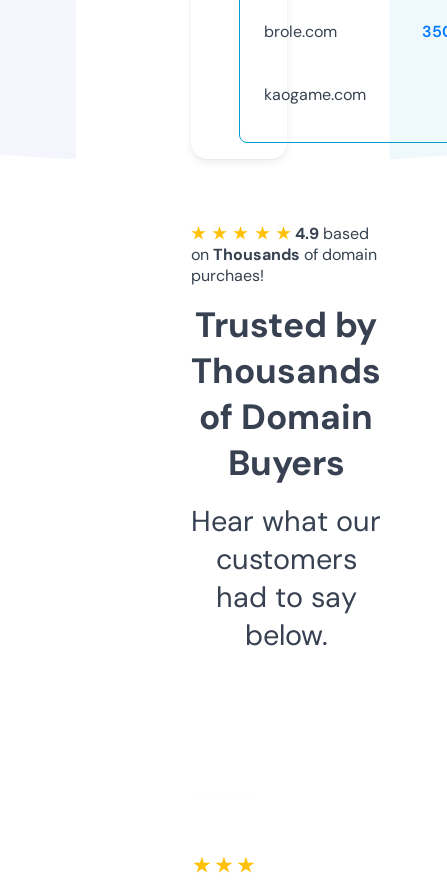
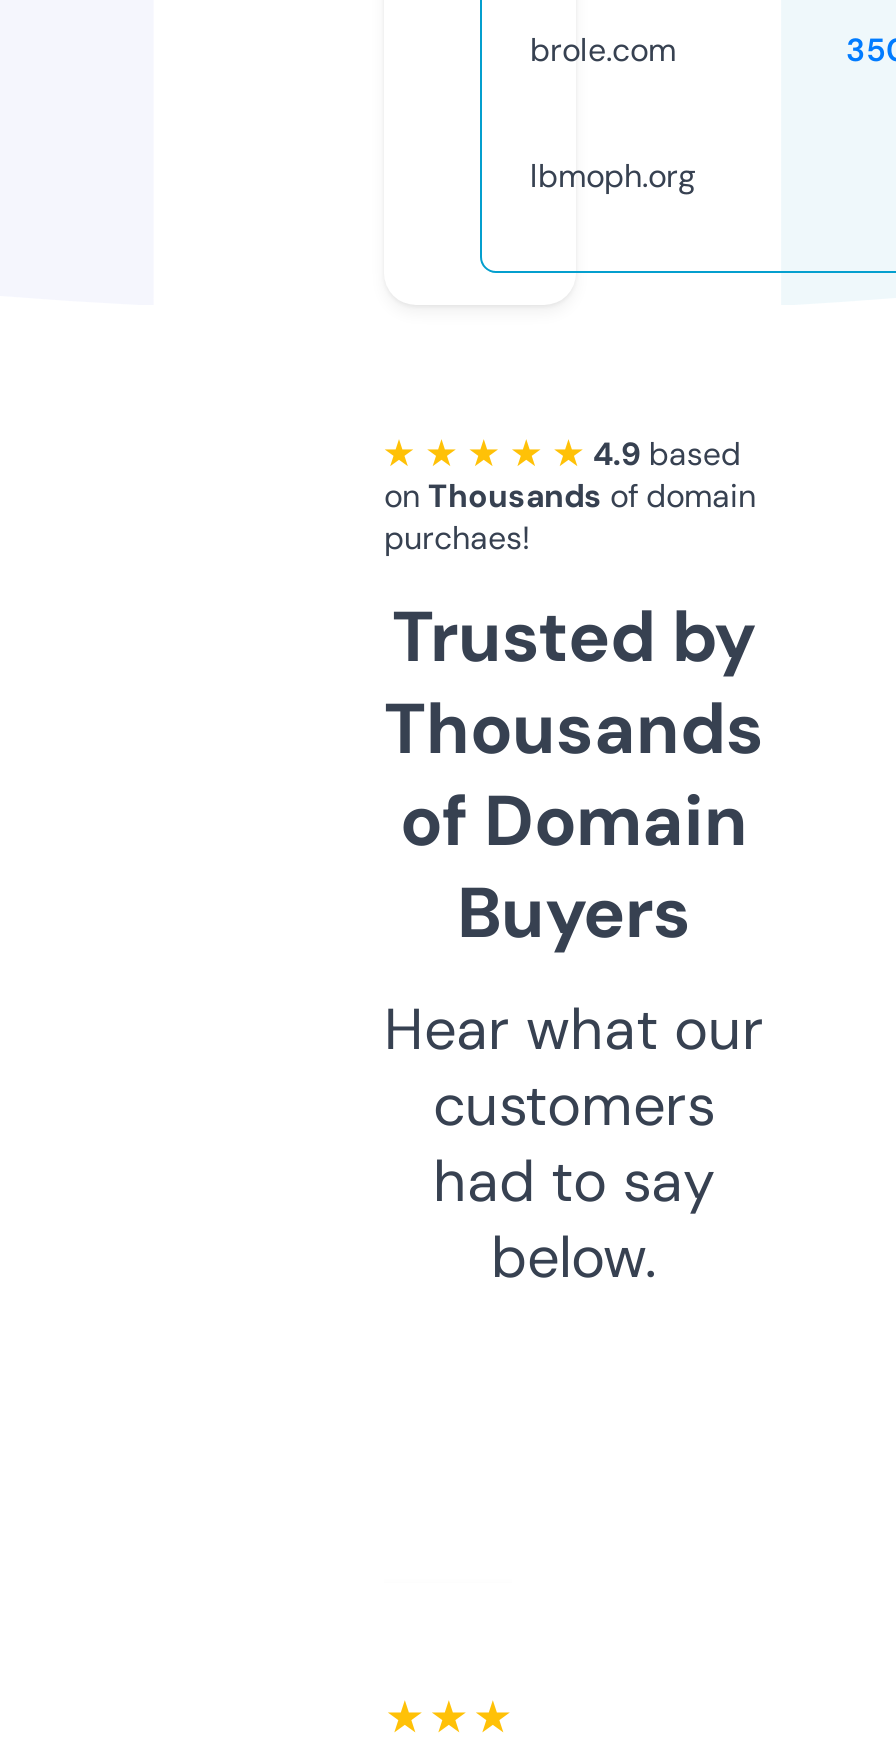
[264,84,366,105] kaogame.com -> [530,155,696,197] lbmoph.org

